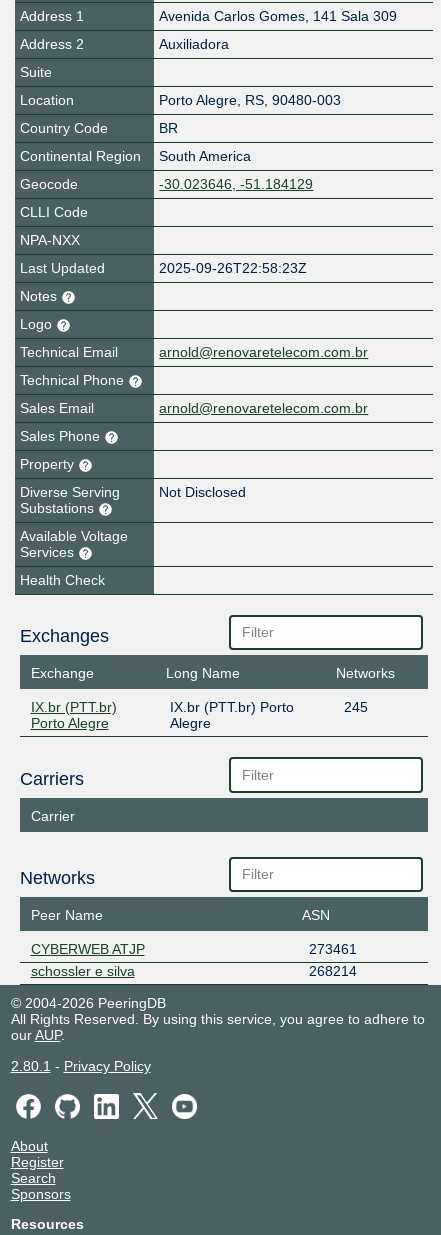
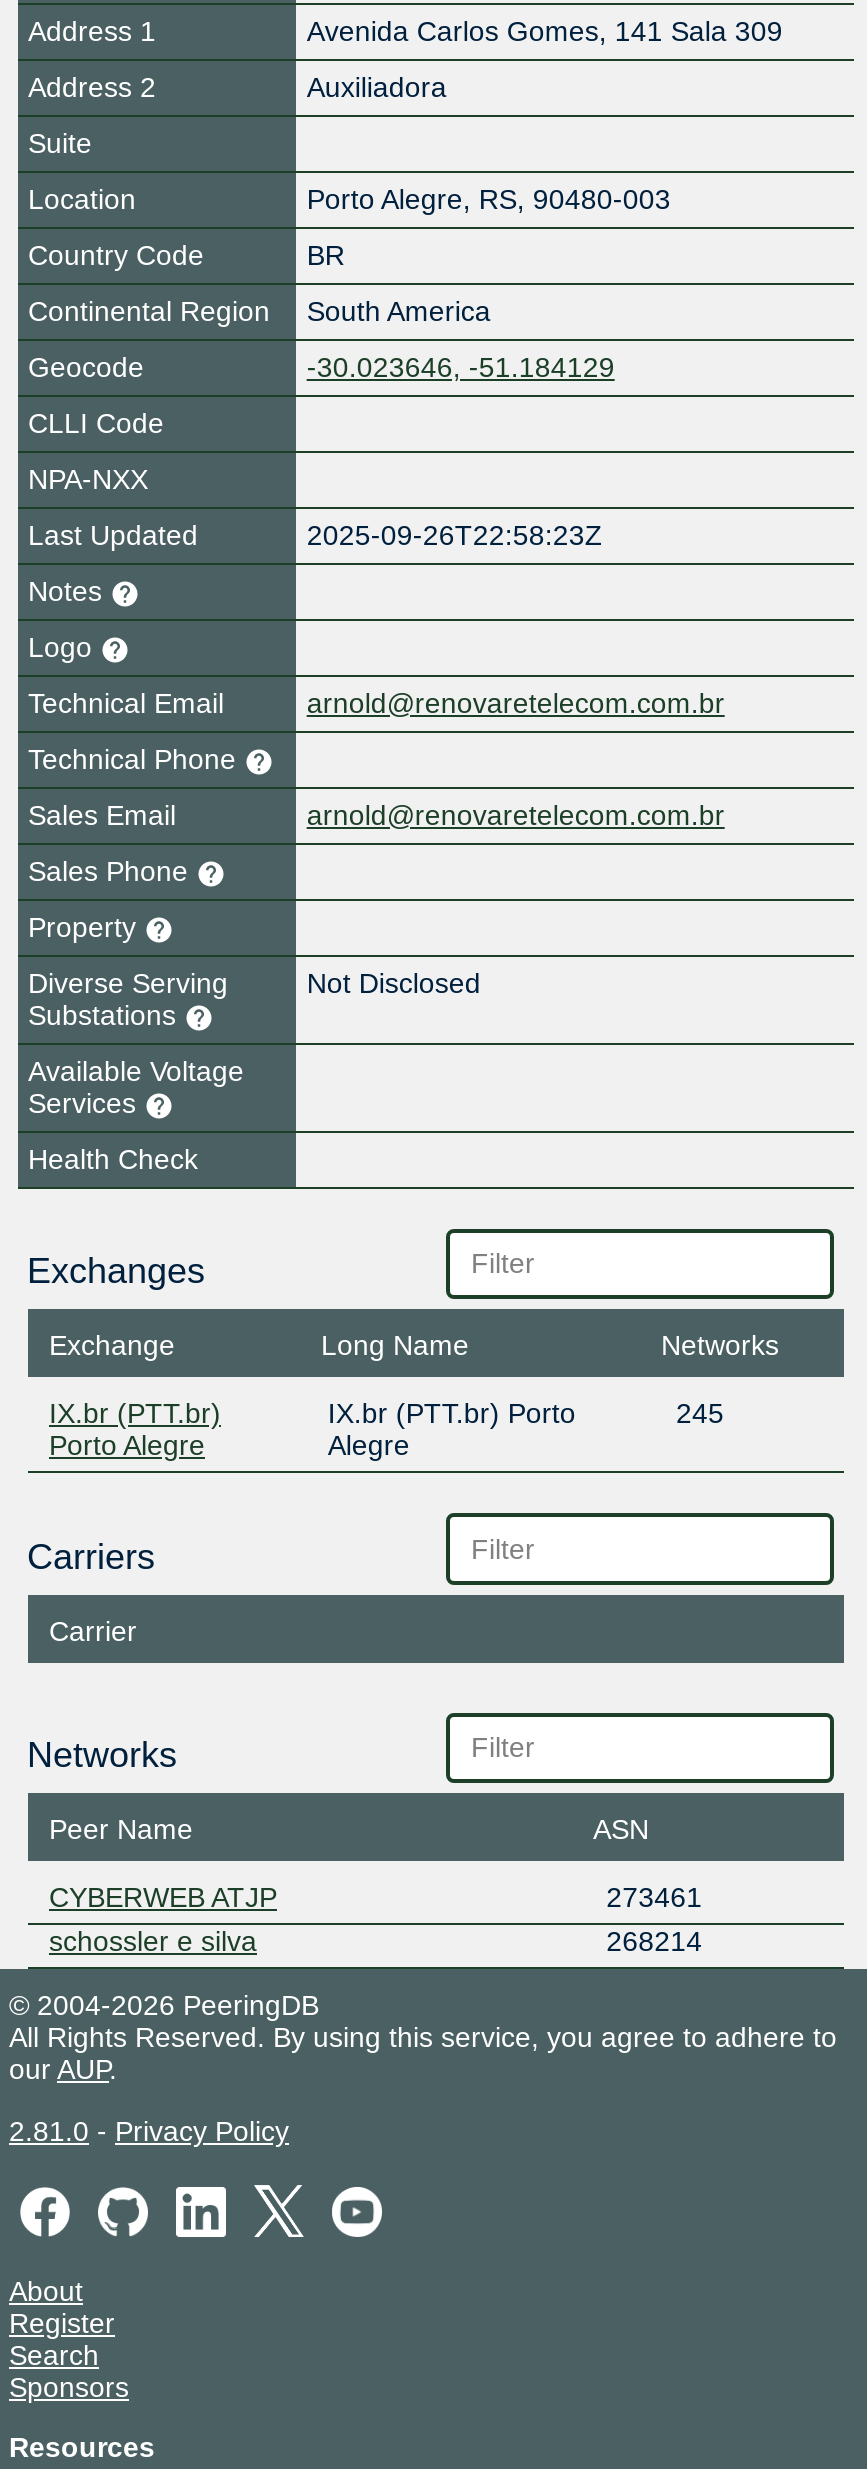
[10,1058,150,1074] 2.80.1 - Privacy Policy -> [9,2116,289,2148] 2.81.0 - Privacy Policy

